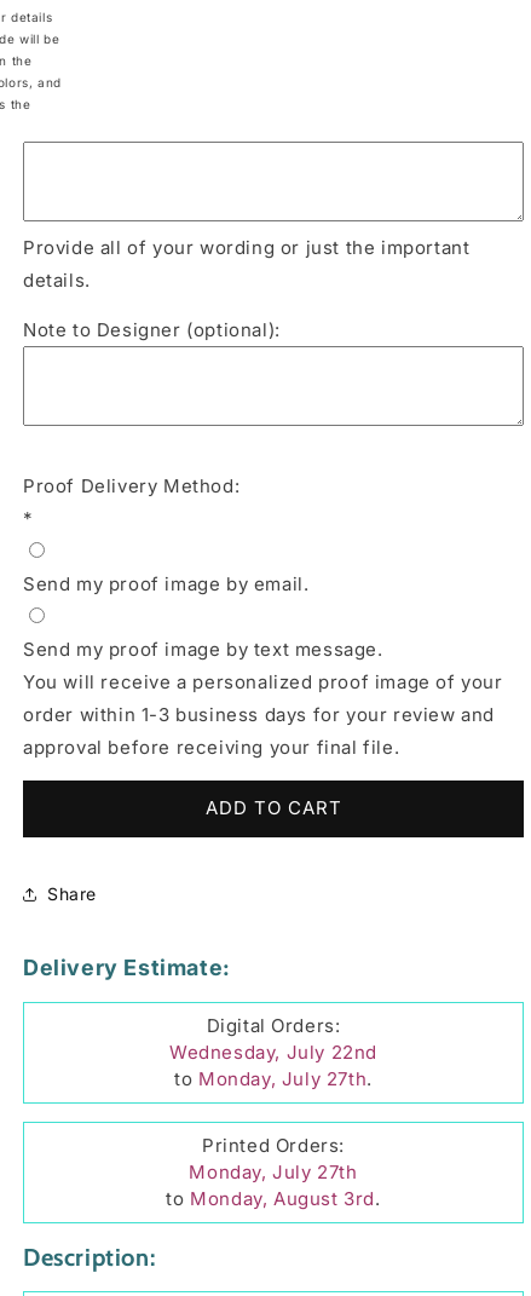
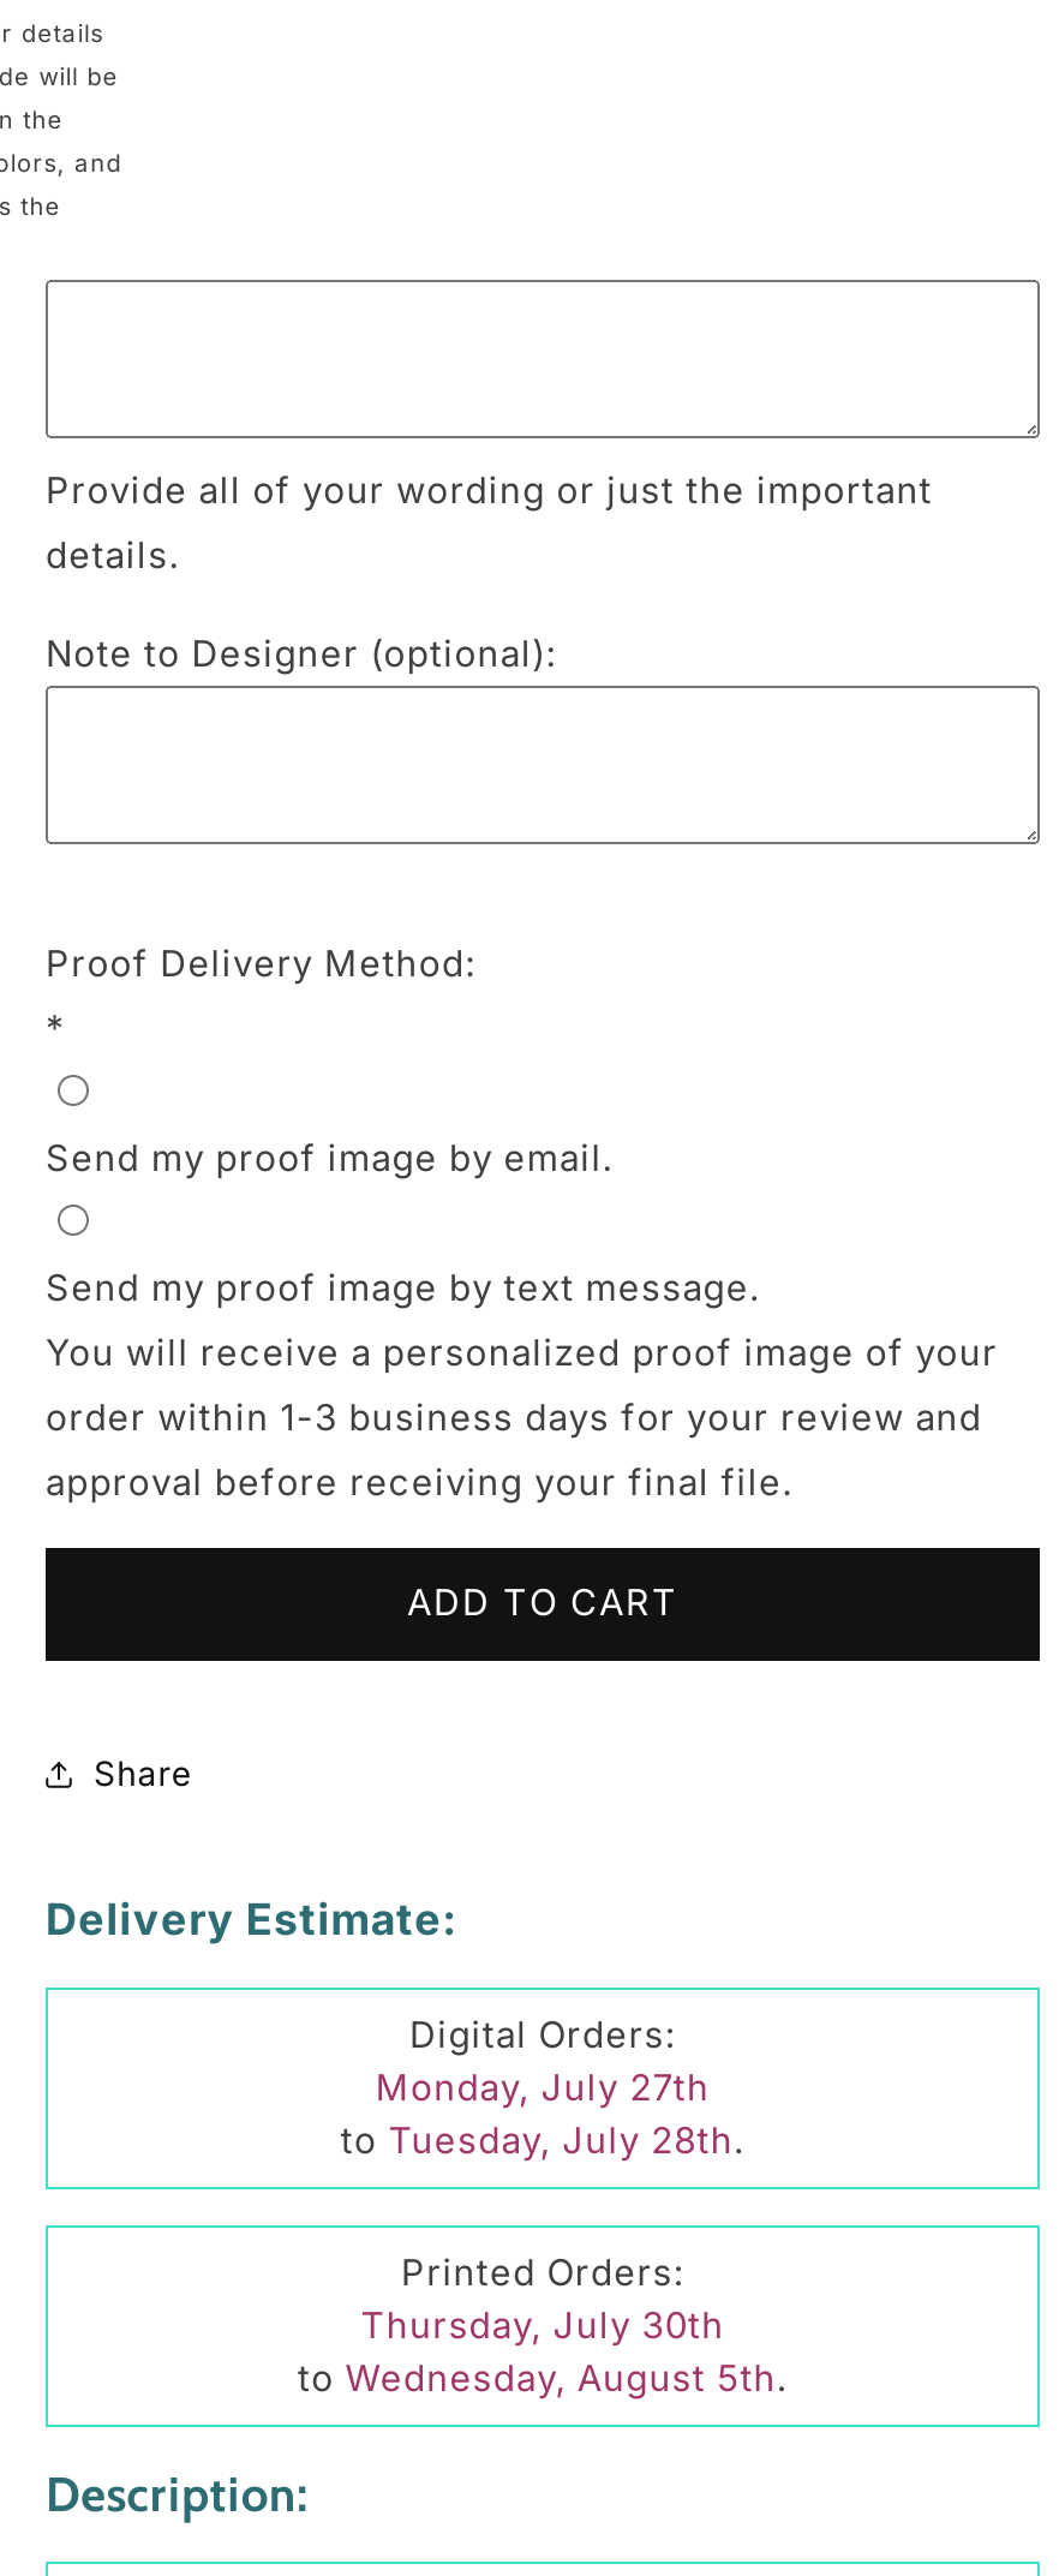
[169,1040,377,1063] Wednesday, July 22nd -> none
[174,1067,372,1090] to Monday, July 27th. -> [341,2116,745,2162] to Tuesday, July 28th.
none -> [361,2301,724,2347] Thursday, July 30th
moved [189,1160,358,1183] -> [376,2063,710,2109]: Monday, July 27th
[166,1186,381,1209] to Monday, August 3rd. -> [298,2354,788,2399] to Wednesday, August 5th.

